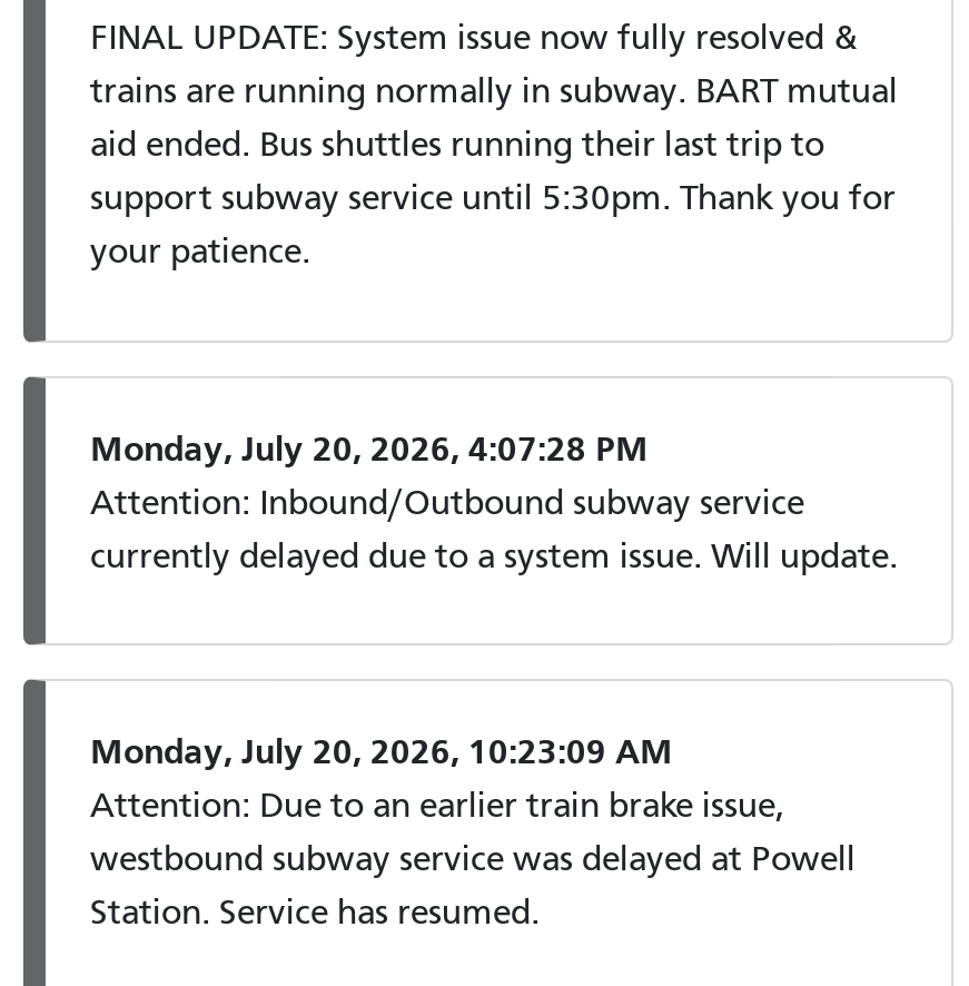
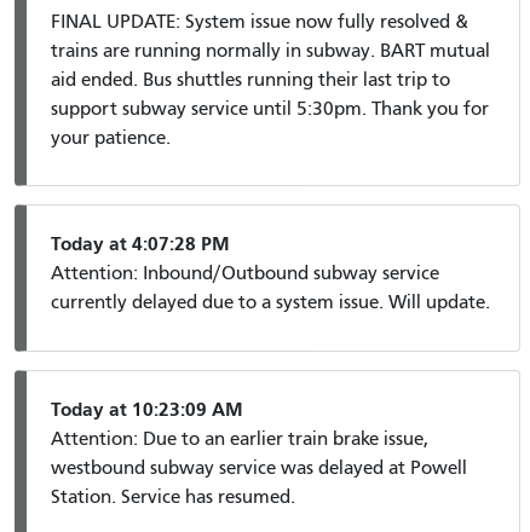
[90,426,649,469] Monday, July 20, 2026, 4:07:28 PM -> [51,232,230,255] Today at 4:07:28 PM
[90,730,673,773] Monday, July 20, 2026, 10:23:09 AM -> [51,397,243,420] Today at 10:23:09 AM

